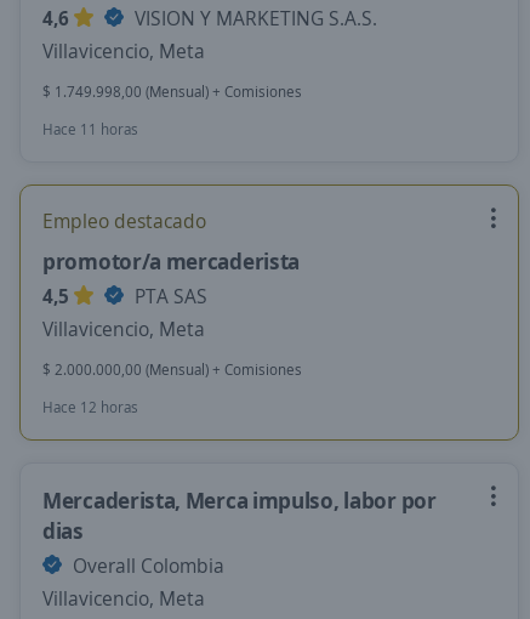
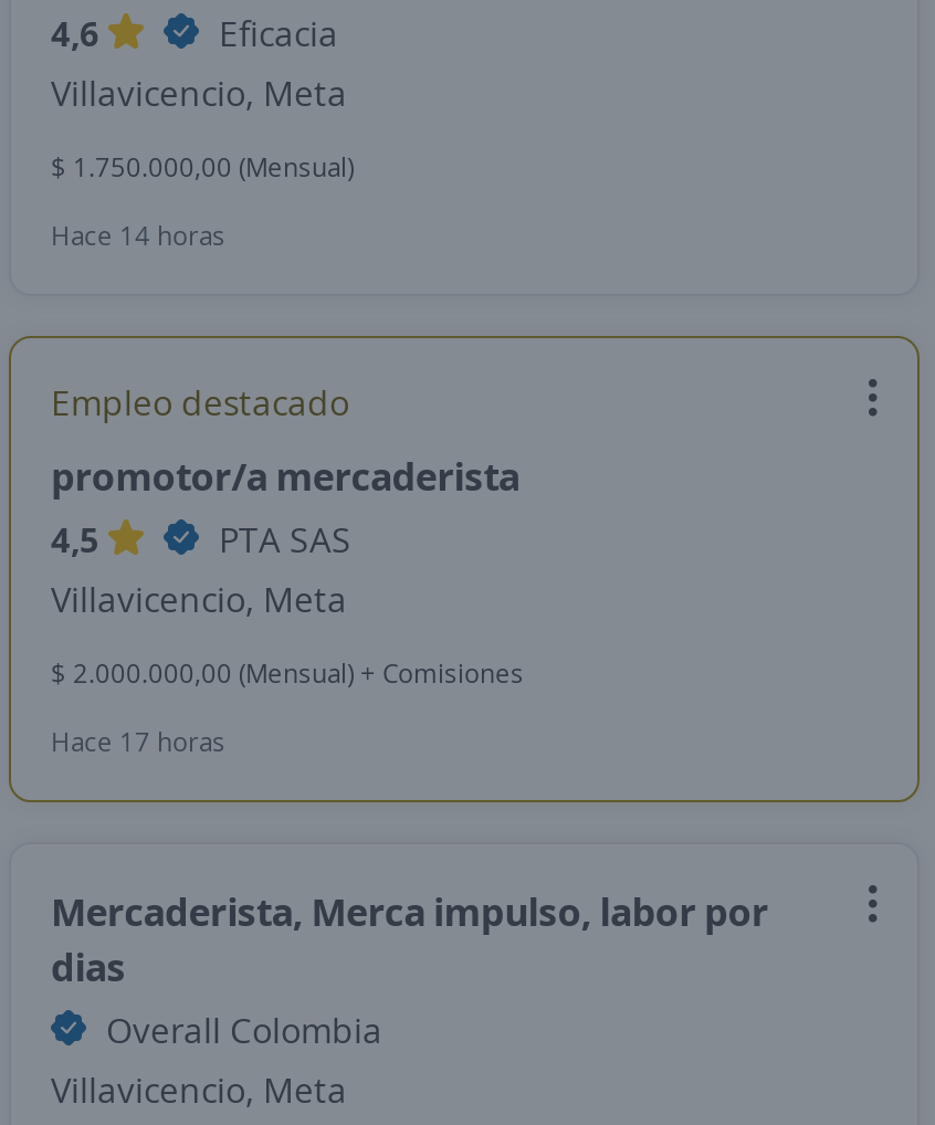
[130,5,377,32] VISION Y MARKETING S.A.S. -> [210,9,338,57] Eficacia
[42,81,302,102] $ 1.749.998,00 (Mensual) + Comisiones -> [51,148,354,186] $ 1.750.000,00 (Mensual)
[42,119,138,140] Hace 11 horas -> [51,217,225,254] Hace 14 horas
[42,397,138,418] Hace 12 horas -> [51,723,225,760] Hace 17 horas

